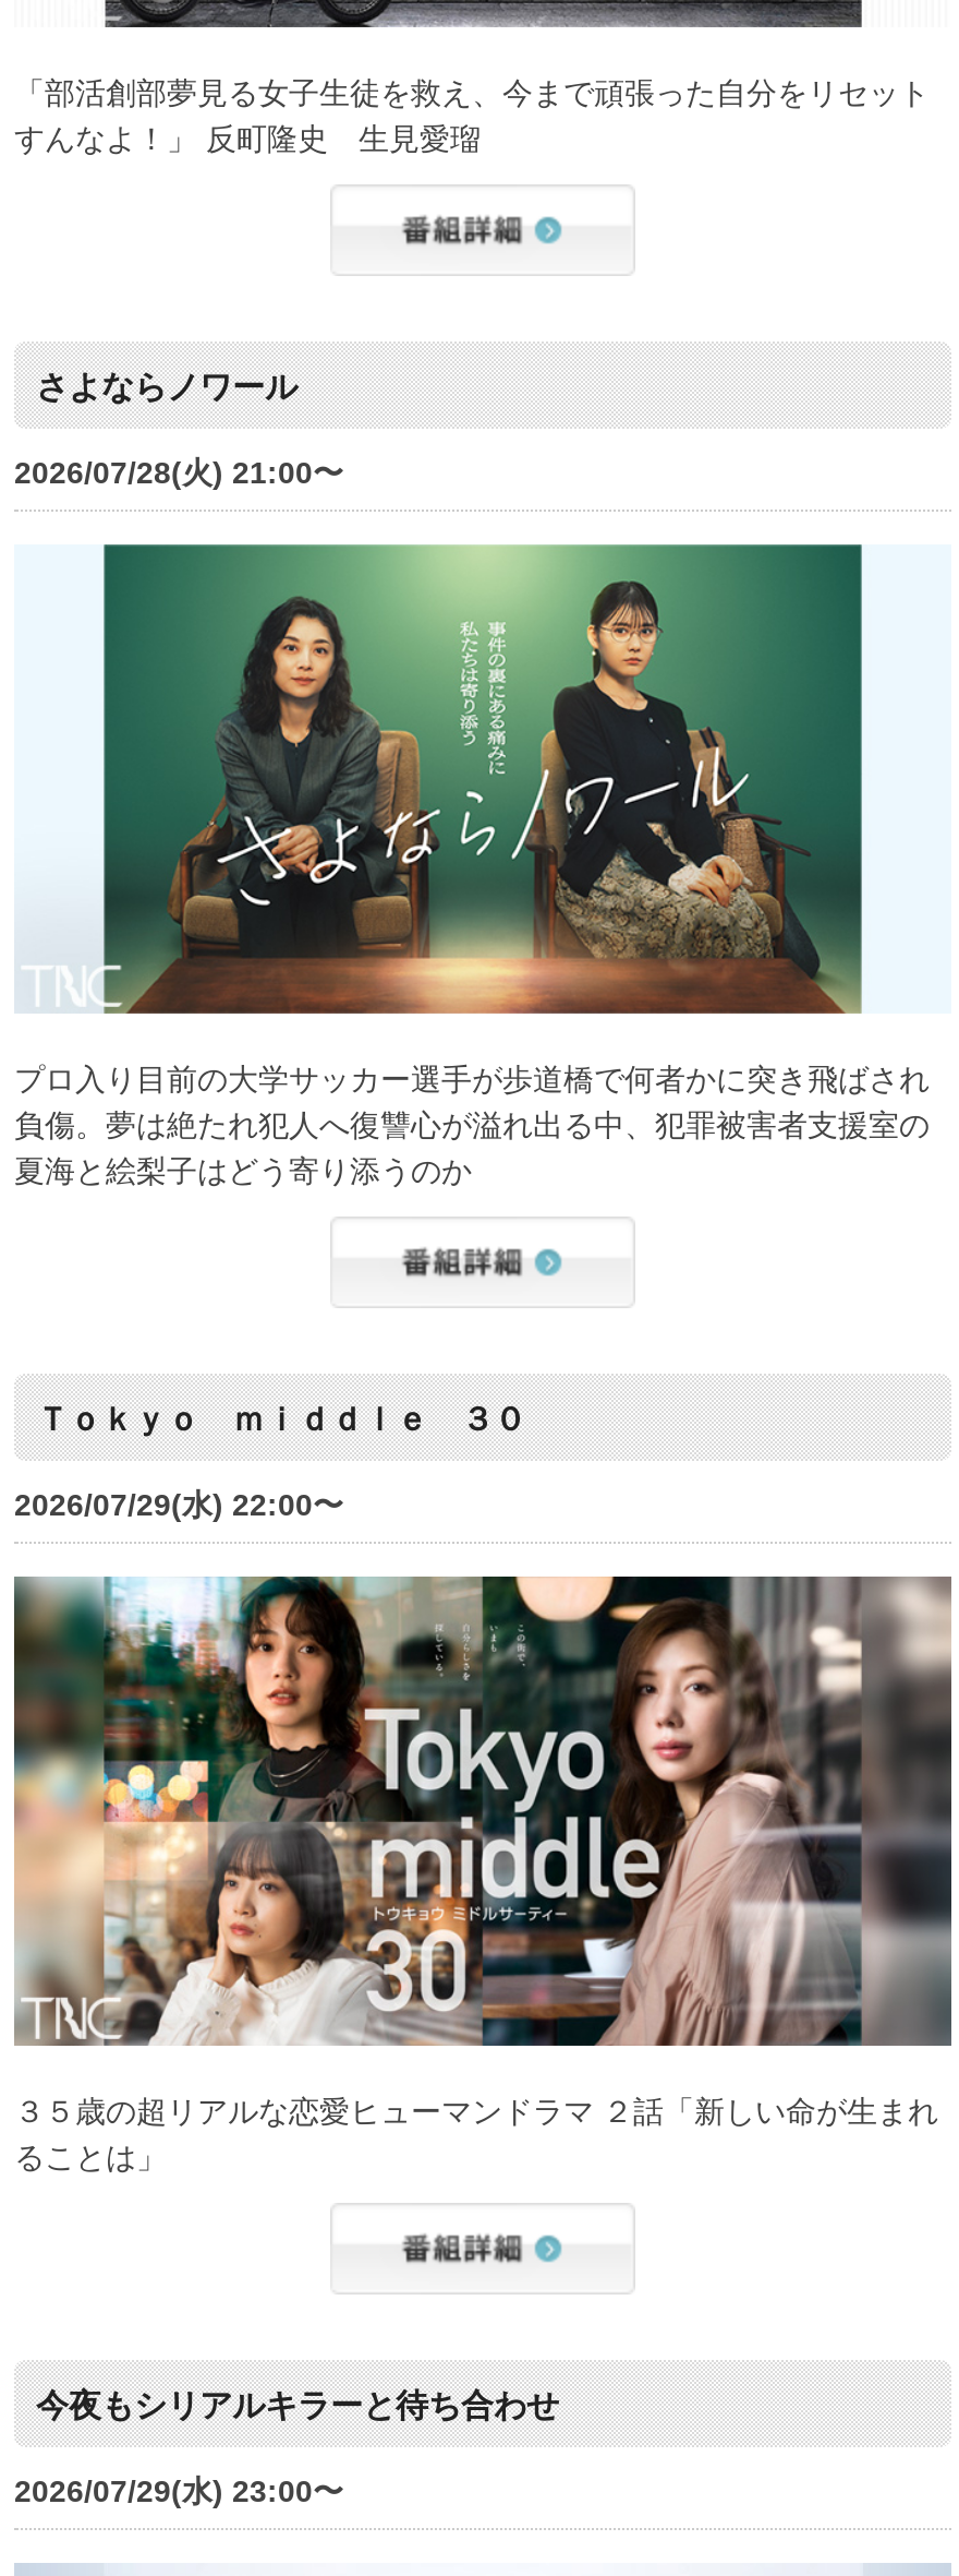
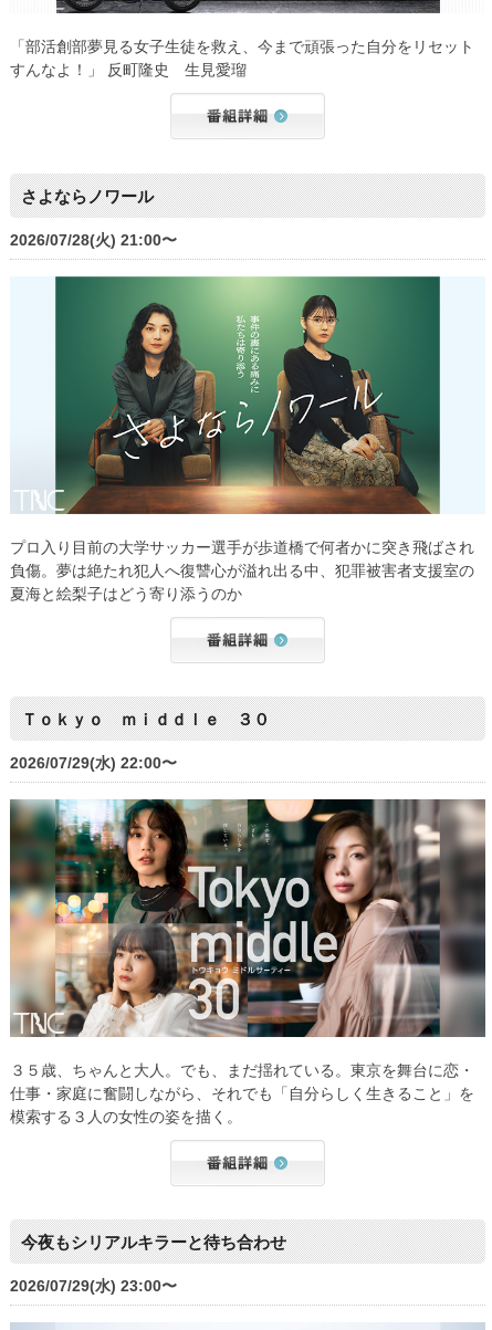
[14,2094,938,2175] ３５歳の超リアルな恋愛ヒューマンドラマ ２話「新しい命が生まれ | ることは」 -> [10,1061,474,1125] ３５歳、ちゃんと大人。でも、まだ揺れている。東京を舞台に恋・ | 仕事・家庭に奮闘しながら、それでも「自分らしく生きること」を | 模索する３人の女性の姿を描く。

